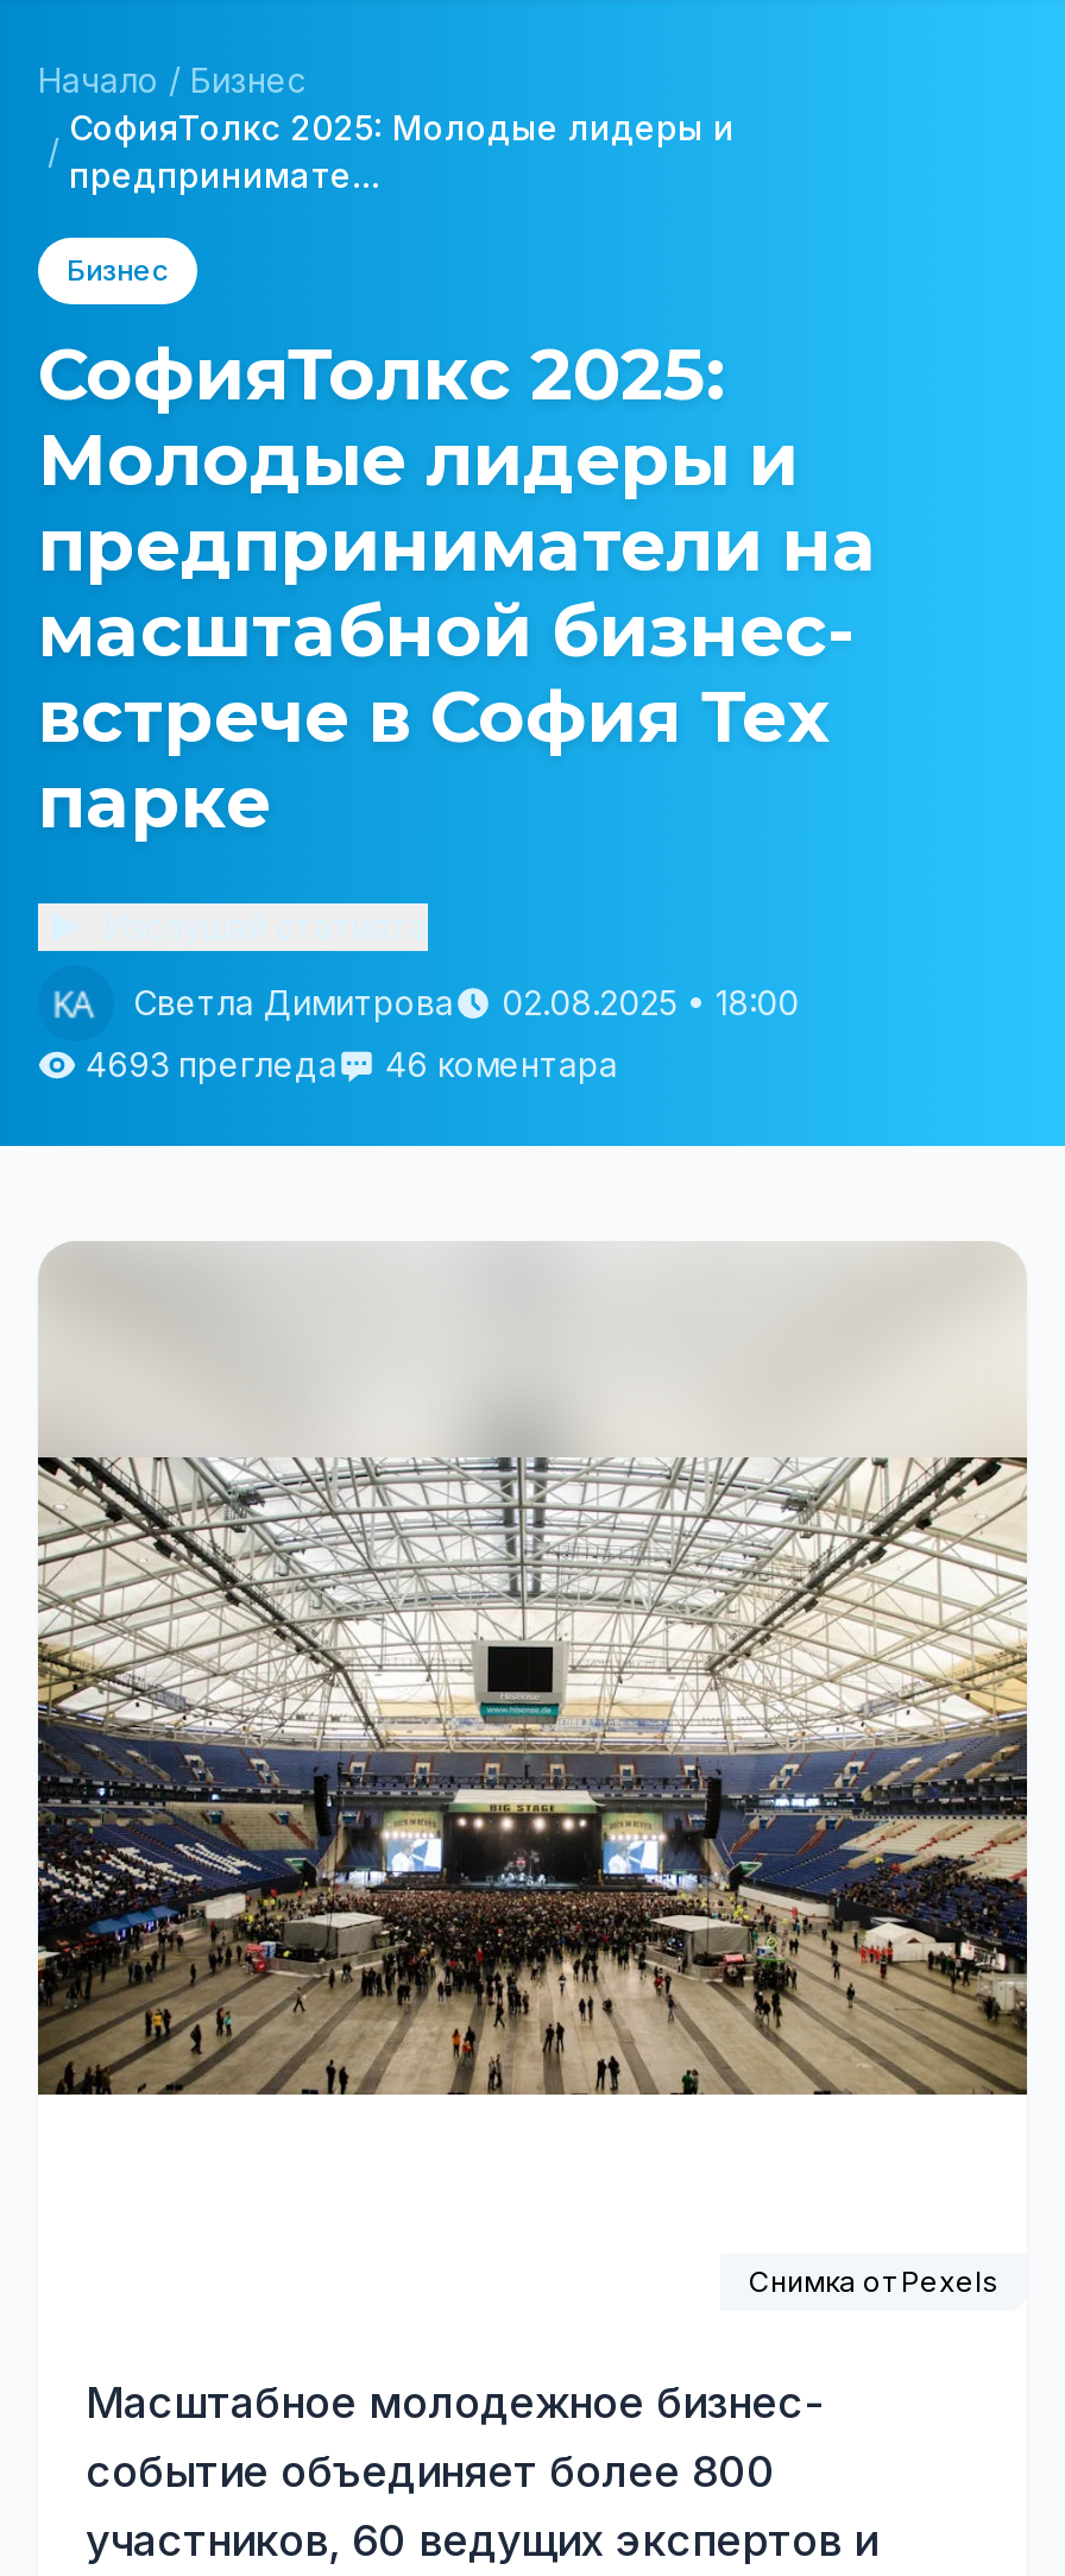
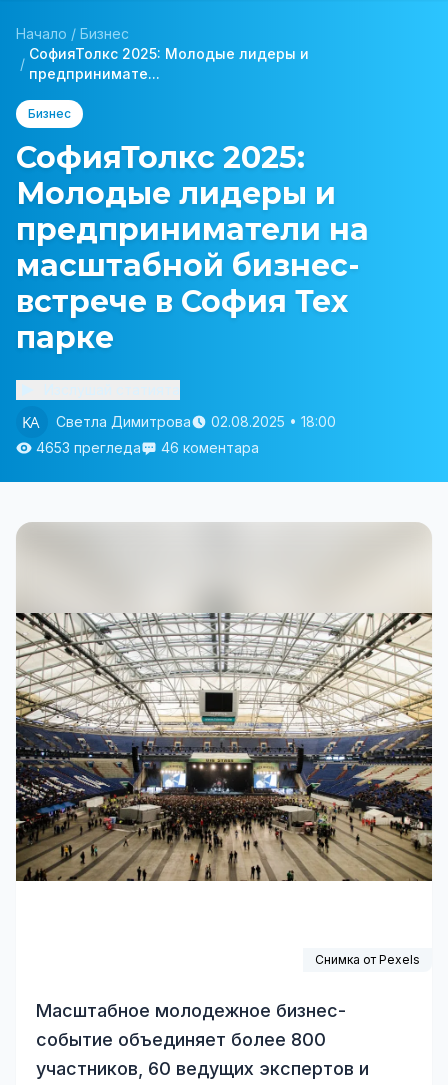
[86,1044,618,1084] 4693 прегледа 46 коментара -> [36,439,259,456] 4653 прегледа 46 коментара

